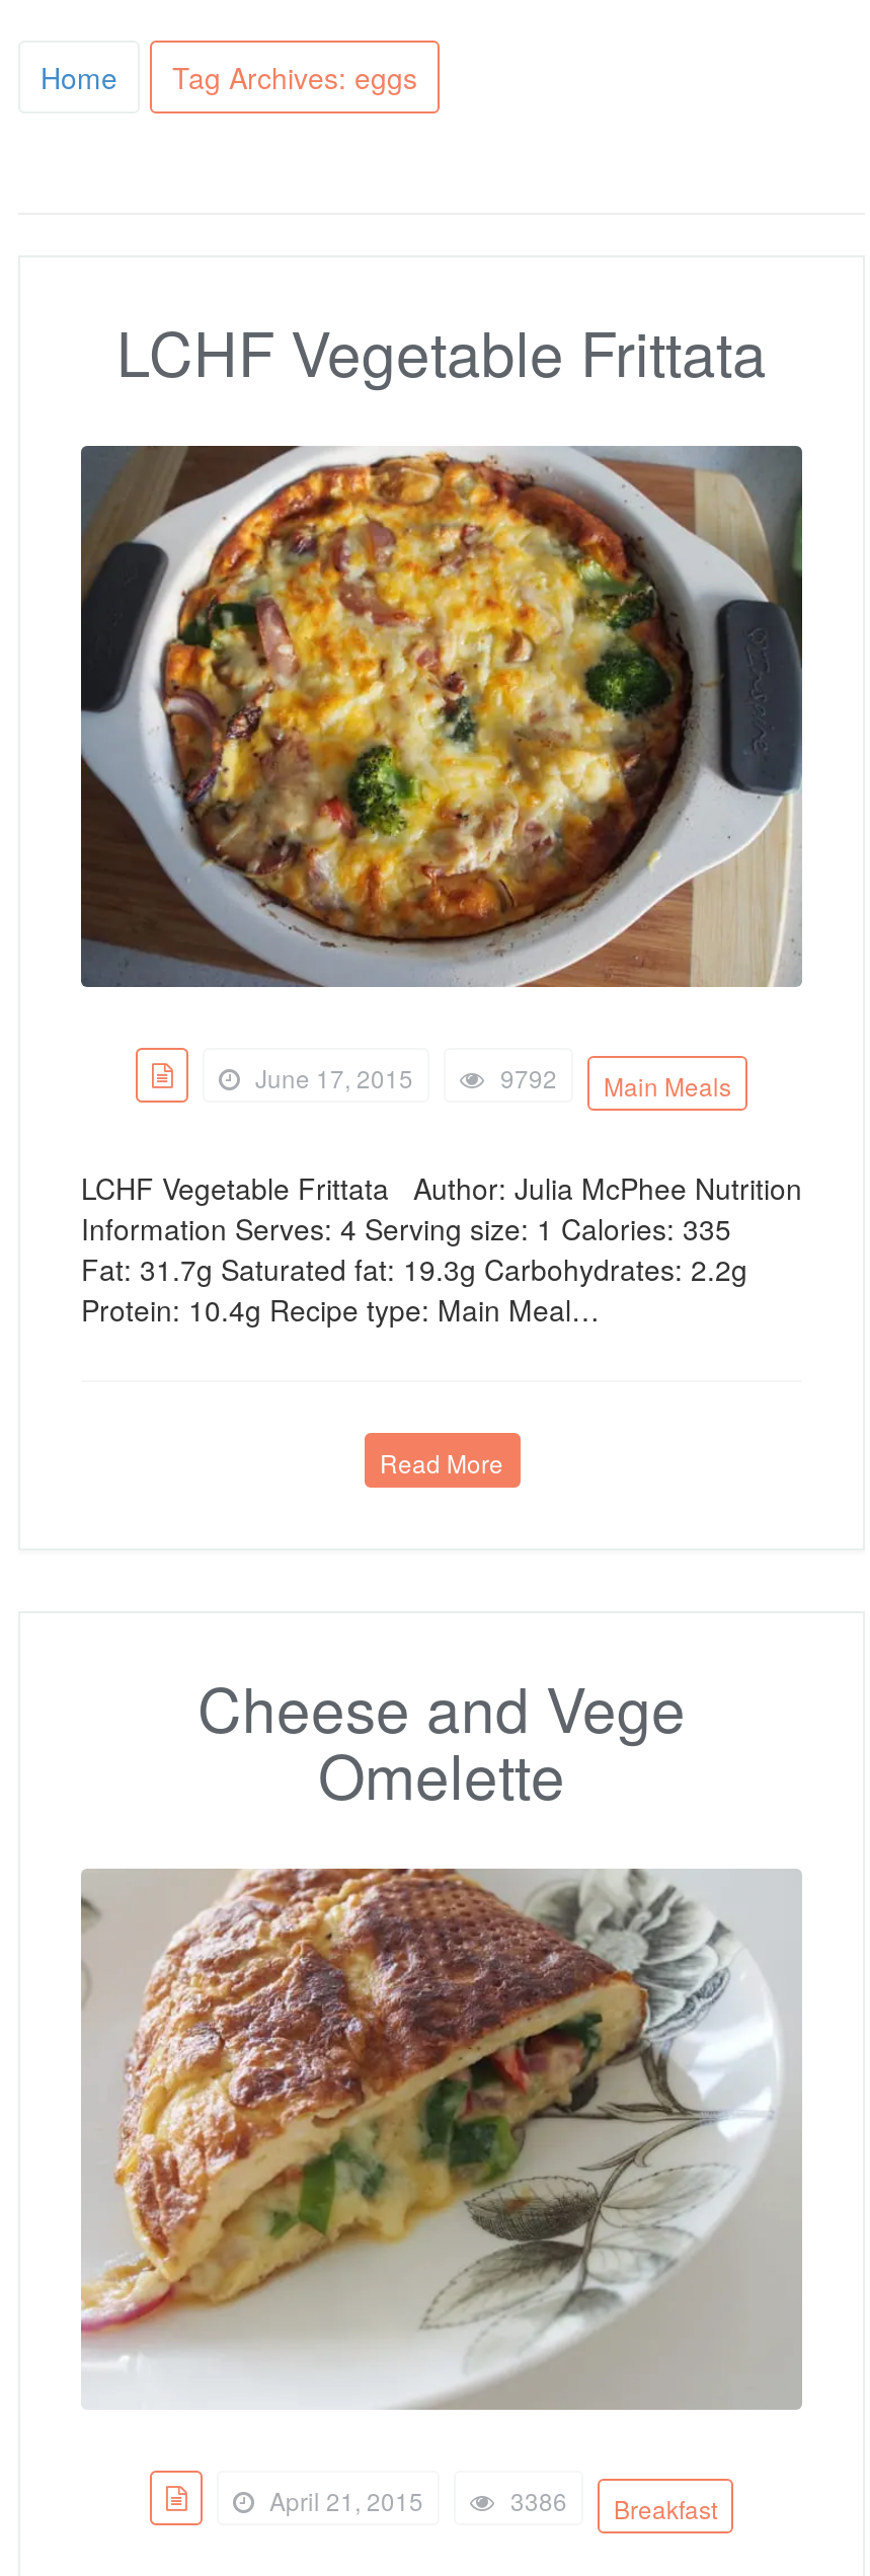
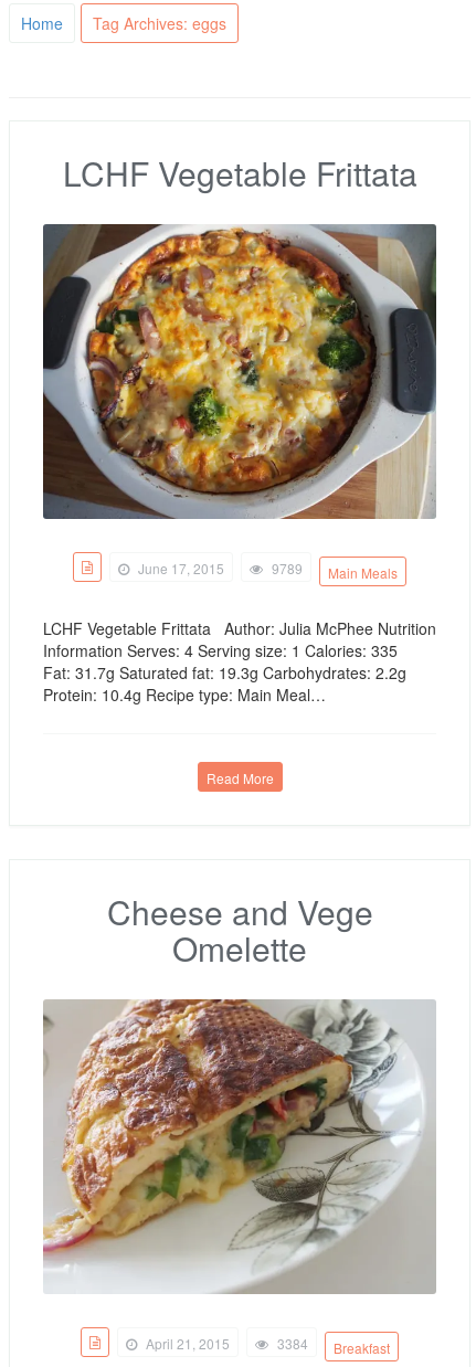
[494,1060,731,1102] 9792 Main Meals -> [268,559,398,581] 9789 Main Meals
[504,2483,717,2524] 3386 Breakfast -> [274,1334,390,1357] 3384 Breakfast

